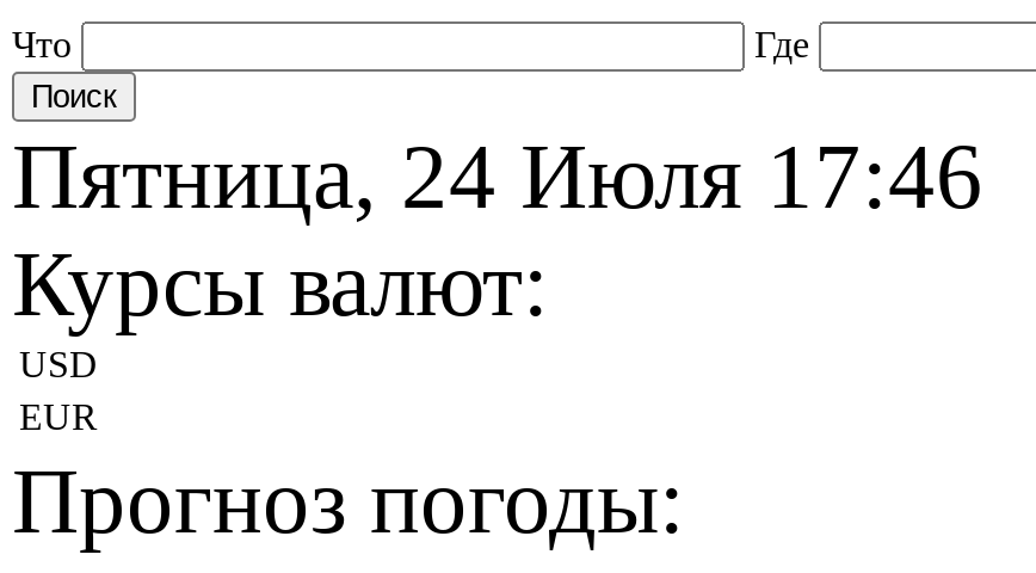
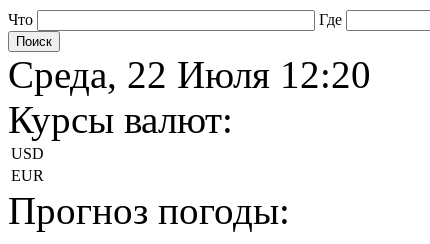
[12,124,983,227] Пятница, 24 Июля 17:46 -> [8,53,371,96] Среда, 22 Июля 12:20

